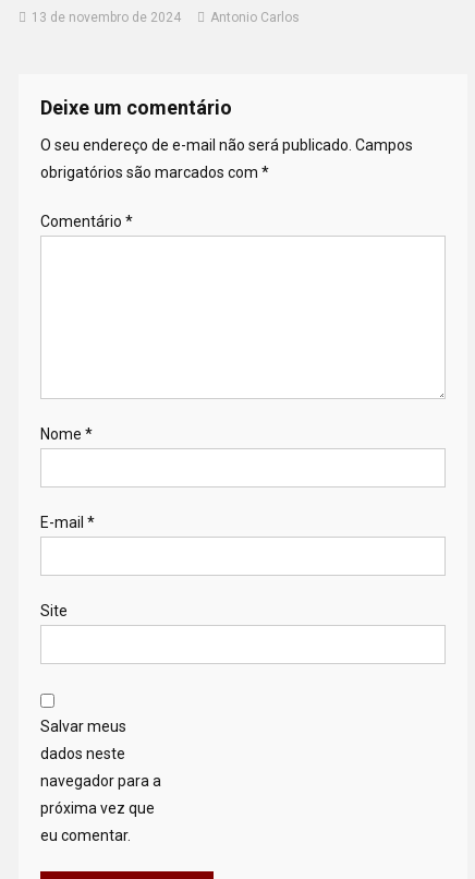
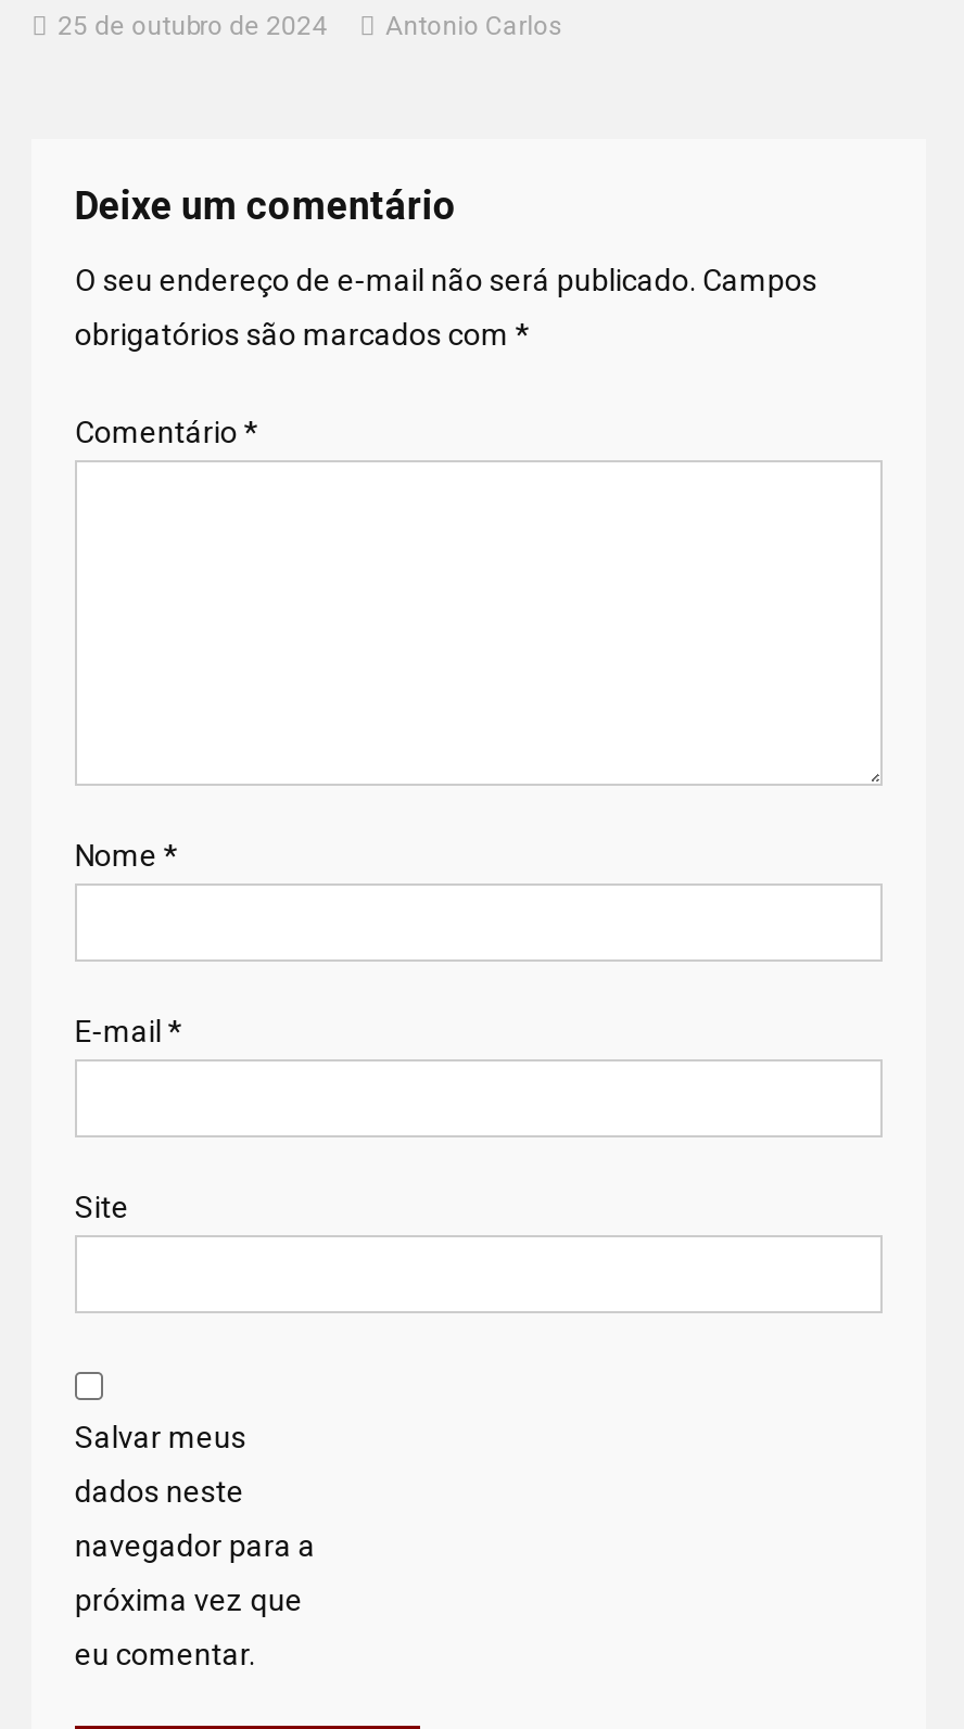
[32,10,181,25] 13 de novembro de 2024 -> [58,12,327,42] 25 de outubro de 2024

